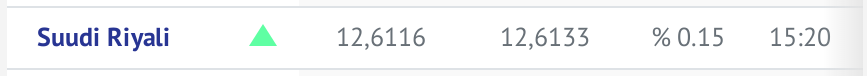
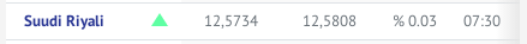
[336,20,426,54] 12,6116 -> [203,11,257,31] 12,5734
[500,20,590,54] 12,6133 -> [302,11,356,31] 12,5808
[651,20,725,54] % 0.15 -> [393,11,437,31] % 0.03
[769,20,831,54] 15:20 -> [463,11,501,31] 07:30

